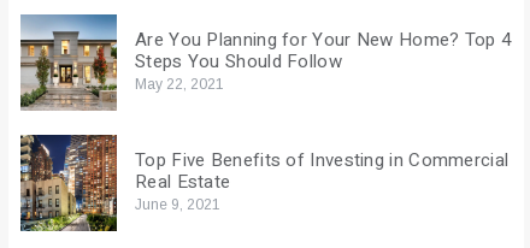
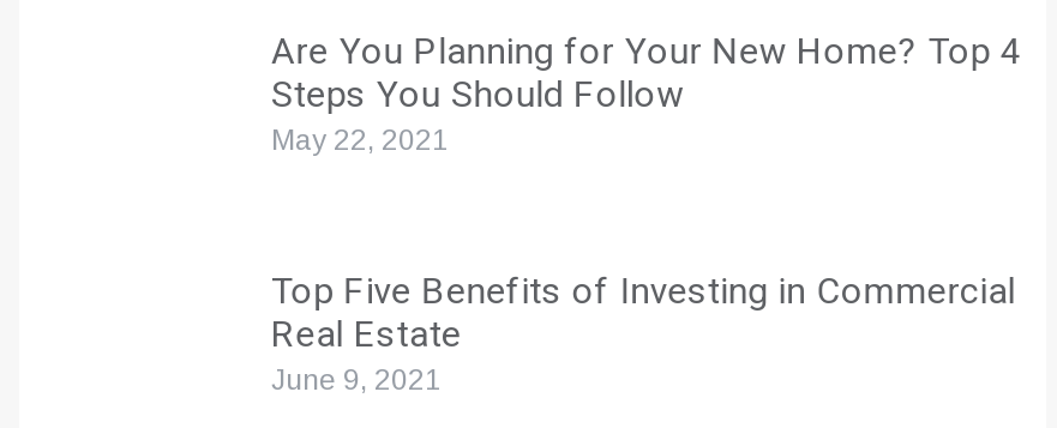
[19,13,118,112] [image] -> none
[19,134,118,232] [image] -> none

